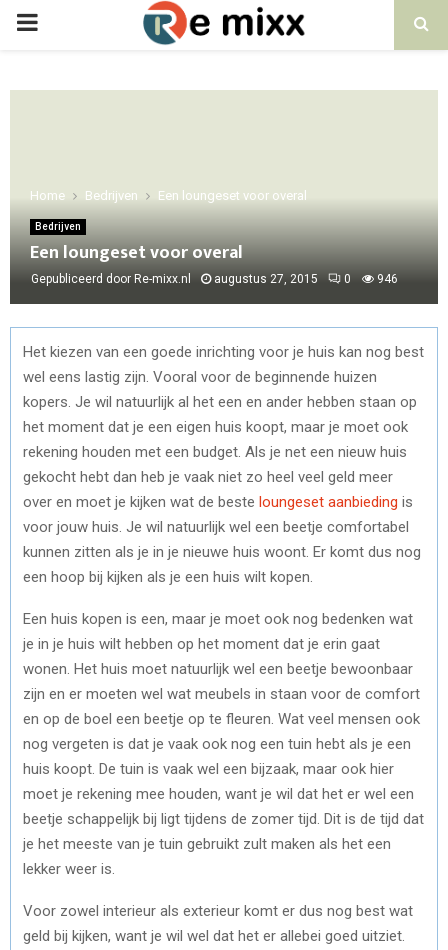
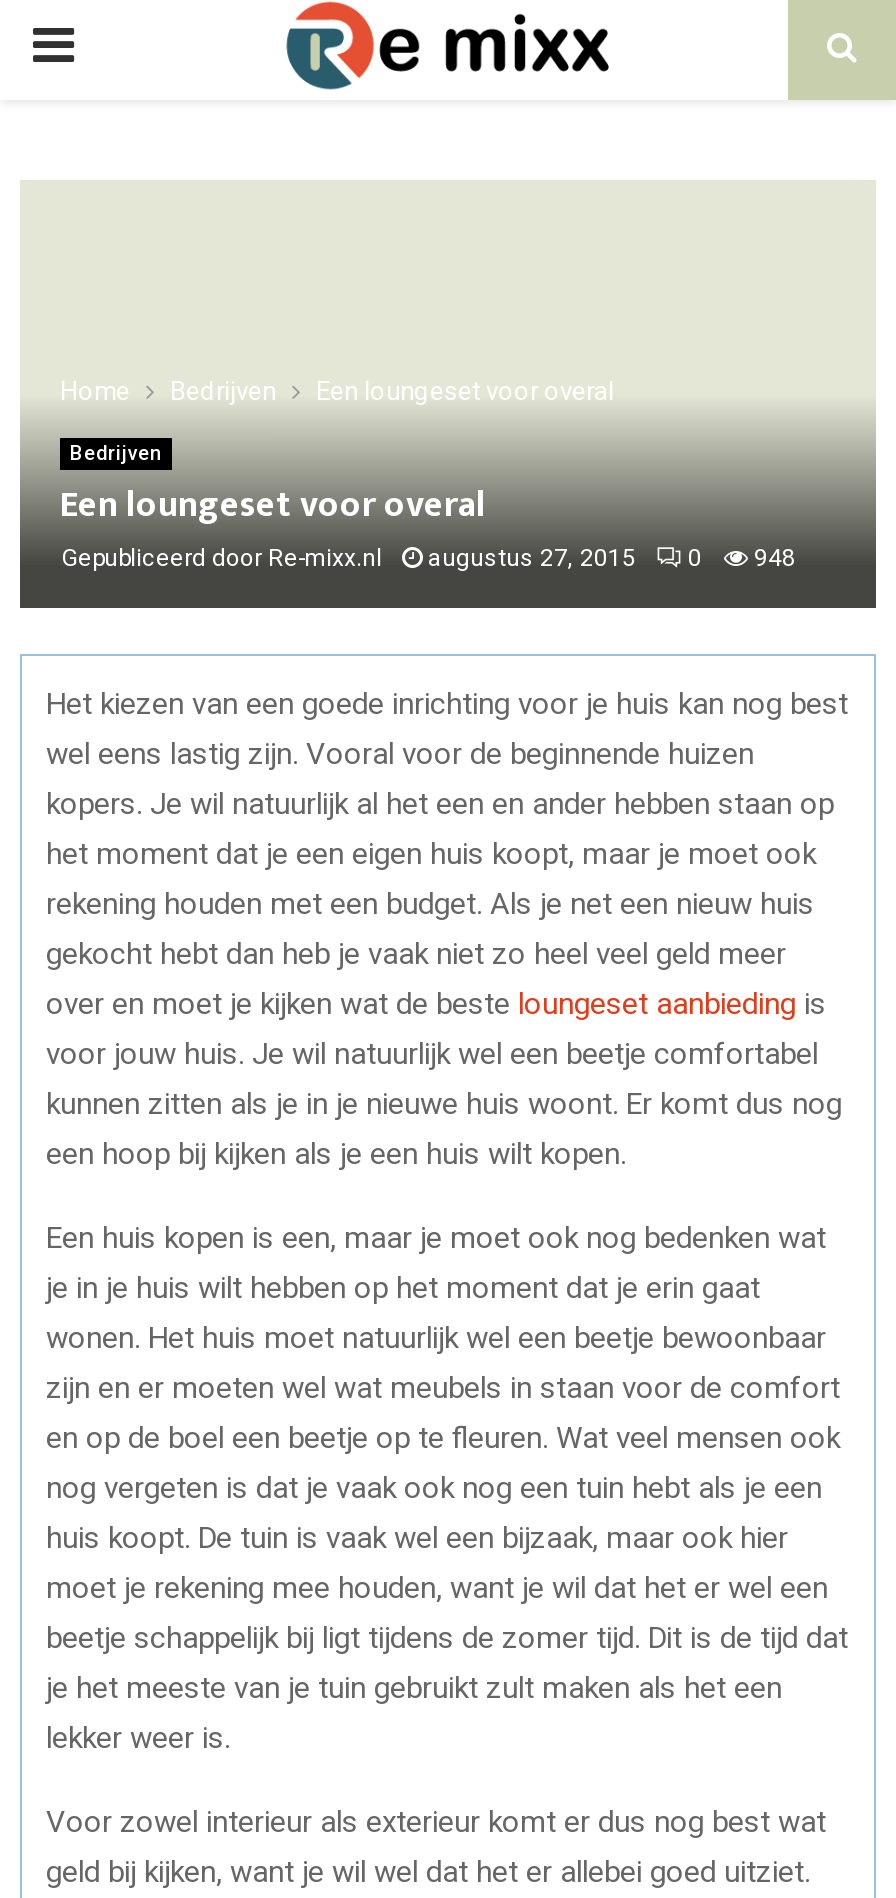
[31,272,398,286] Gepubliceerd door Re-mixx.nl augustus 27, 2015 0 946 -> [62,544,796,572] Gepubliceerd door Re-mixx.nl augustus 27, 2015 0 948

